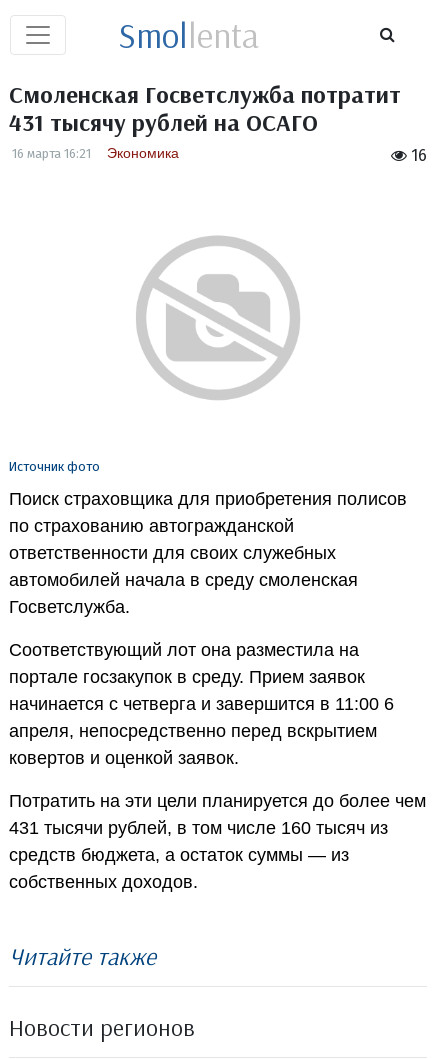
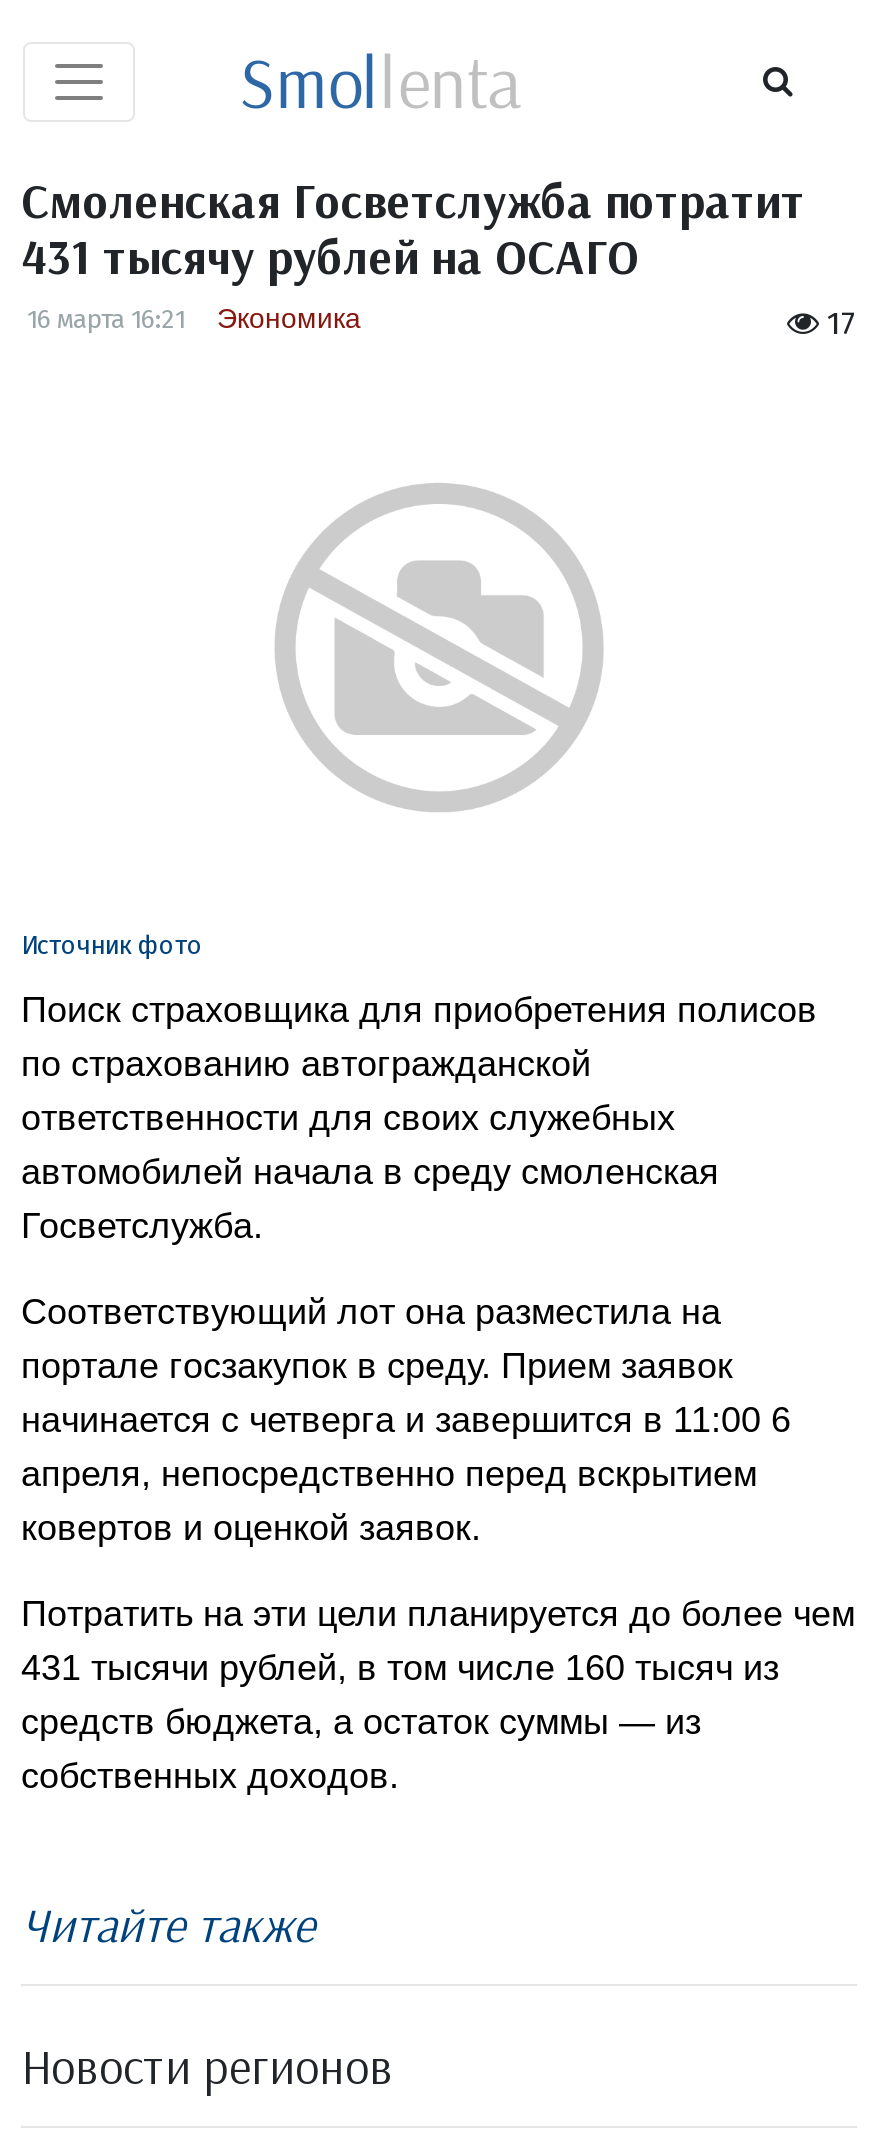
[411,146,427,165] 16 -> [827,304,857,342] 17

